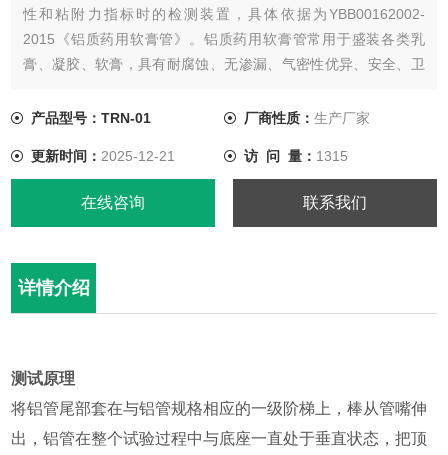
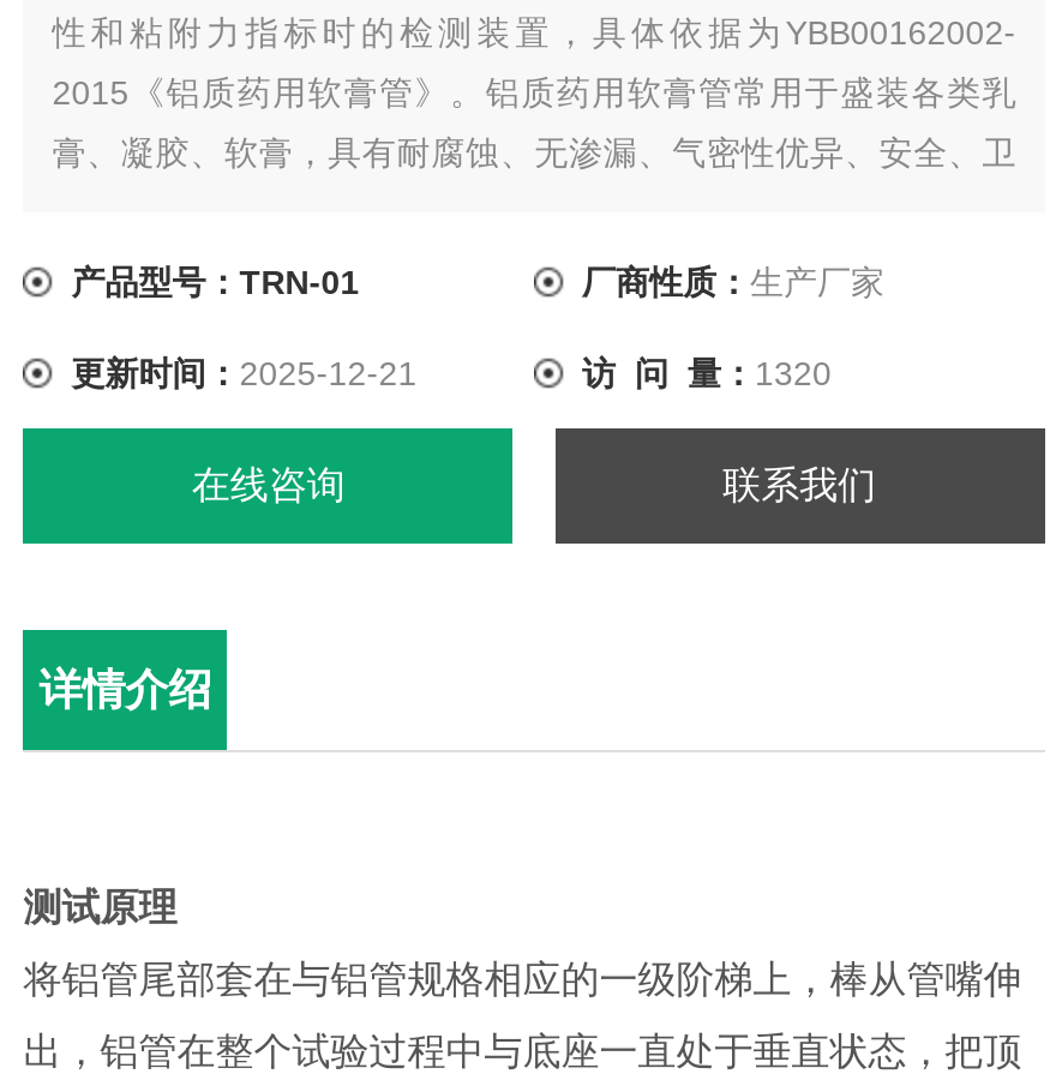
[244,148,348,164] 访 问 量：1315 -> [582,354,832,392] 访 问 量：1320

